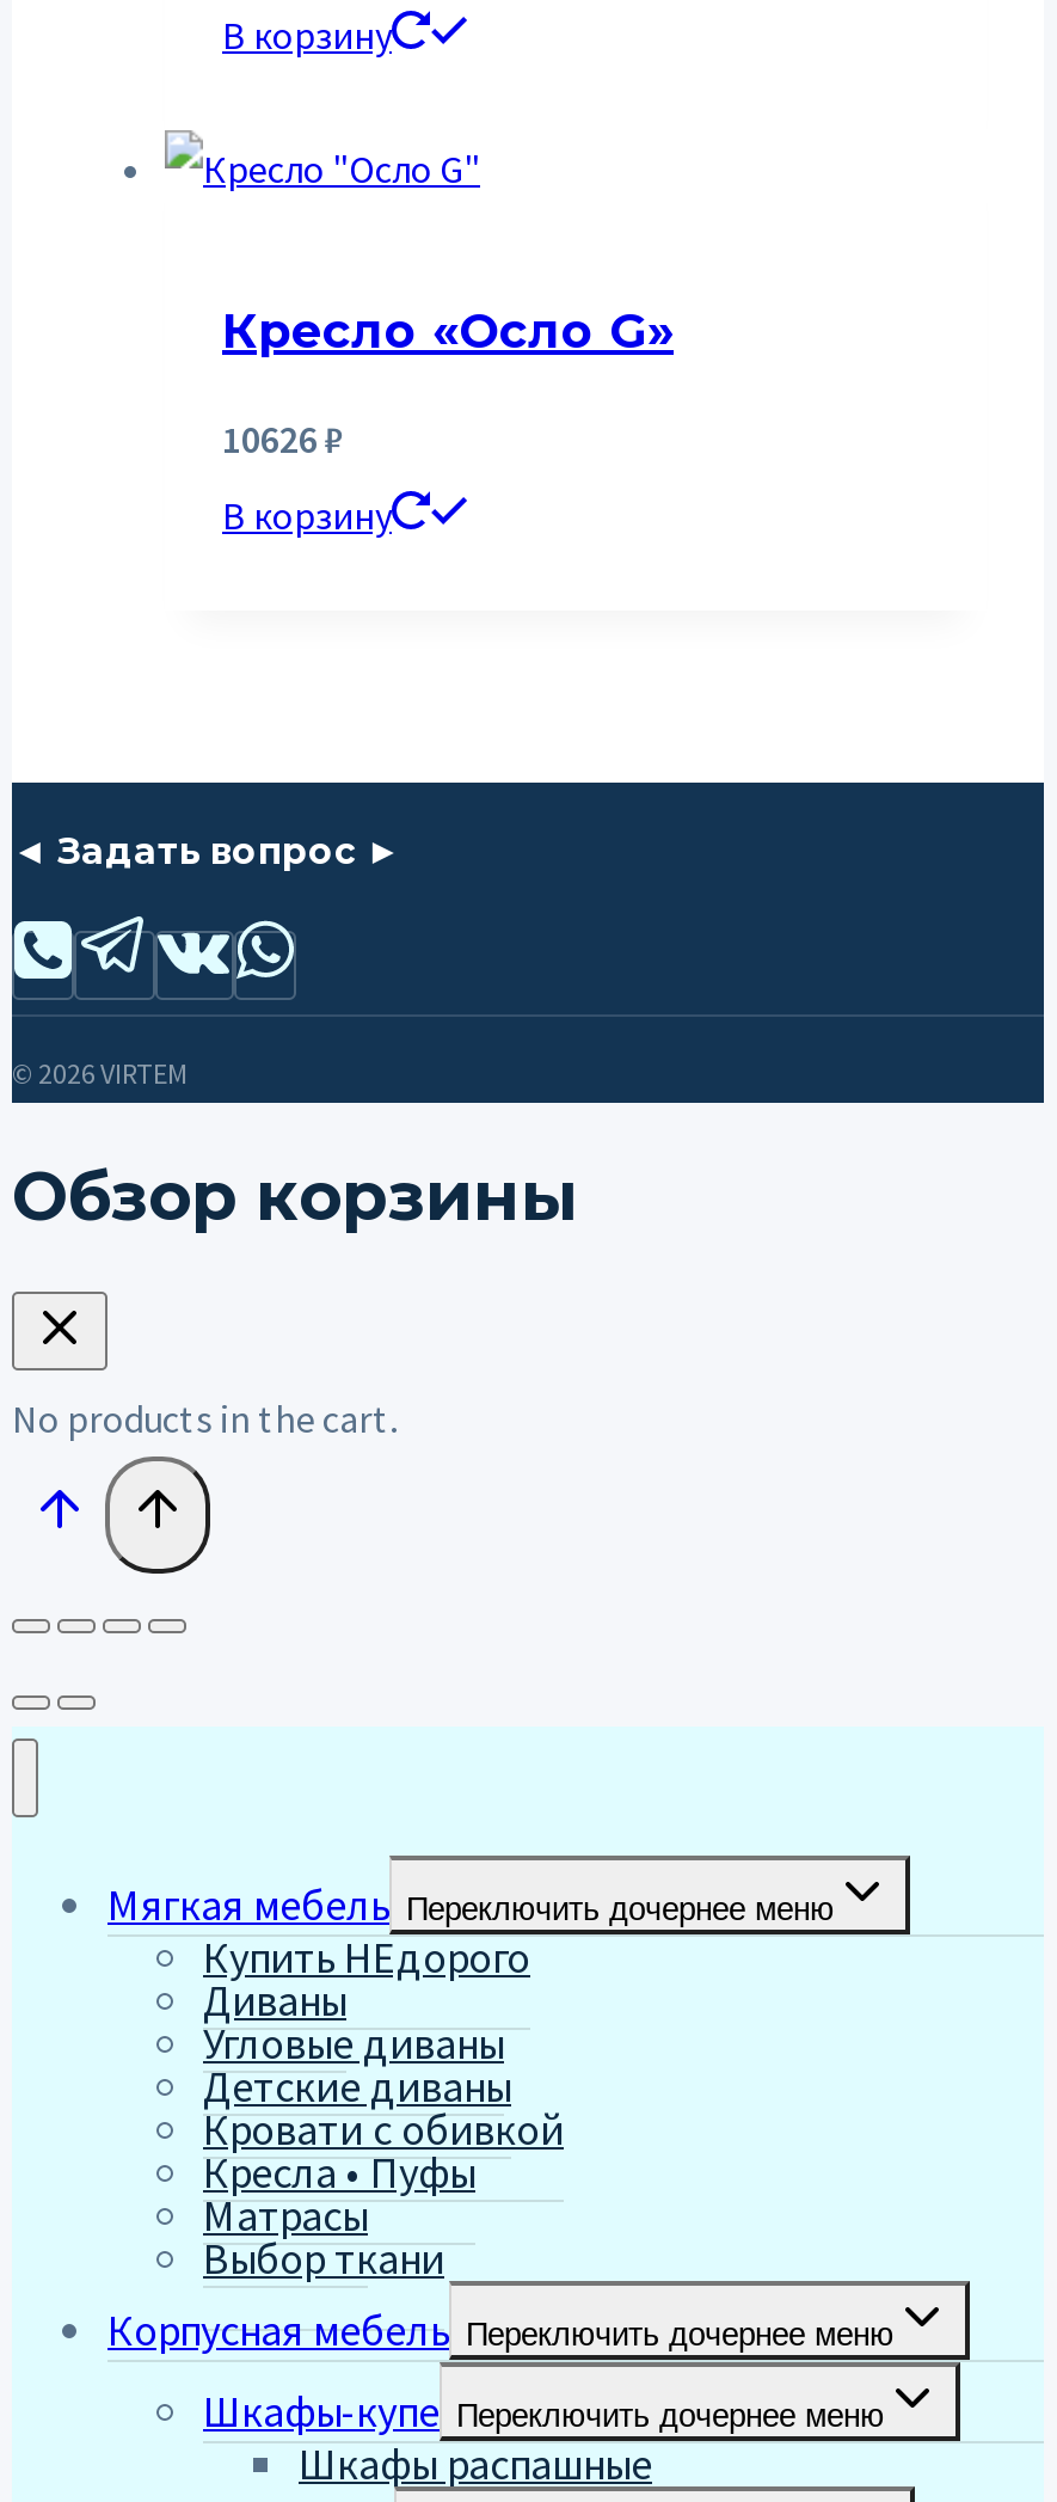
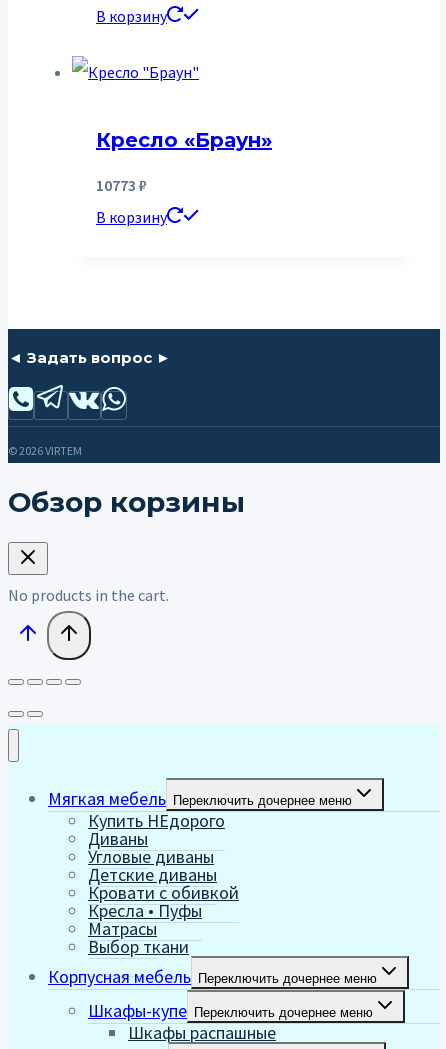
[222,303,674,361] Кресло «Осло G» -> [96,128,272,152] Кресло «Браун»
[222,415,344,463] 10626 ₽ -> [96,175,147,195] 10773 ₽

